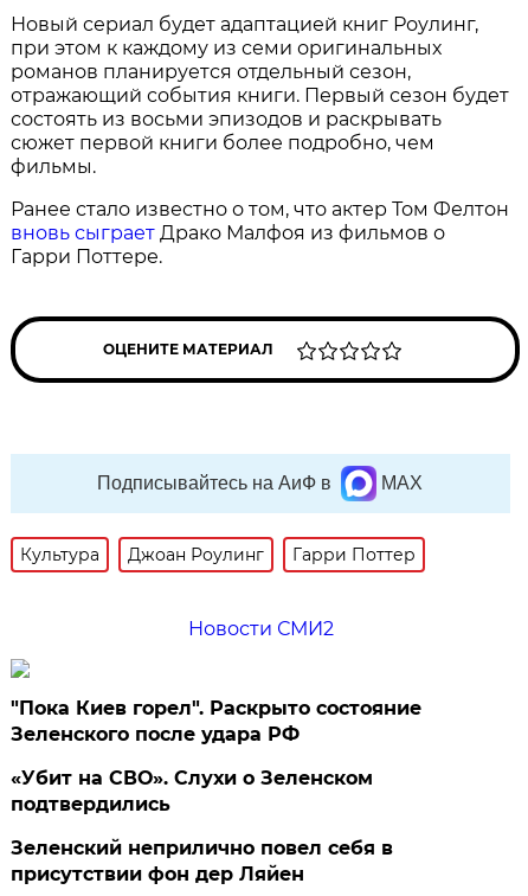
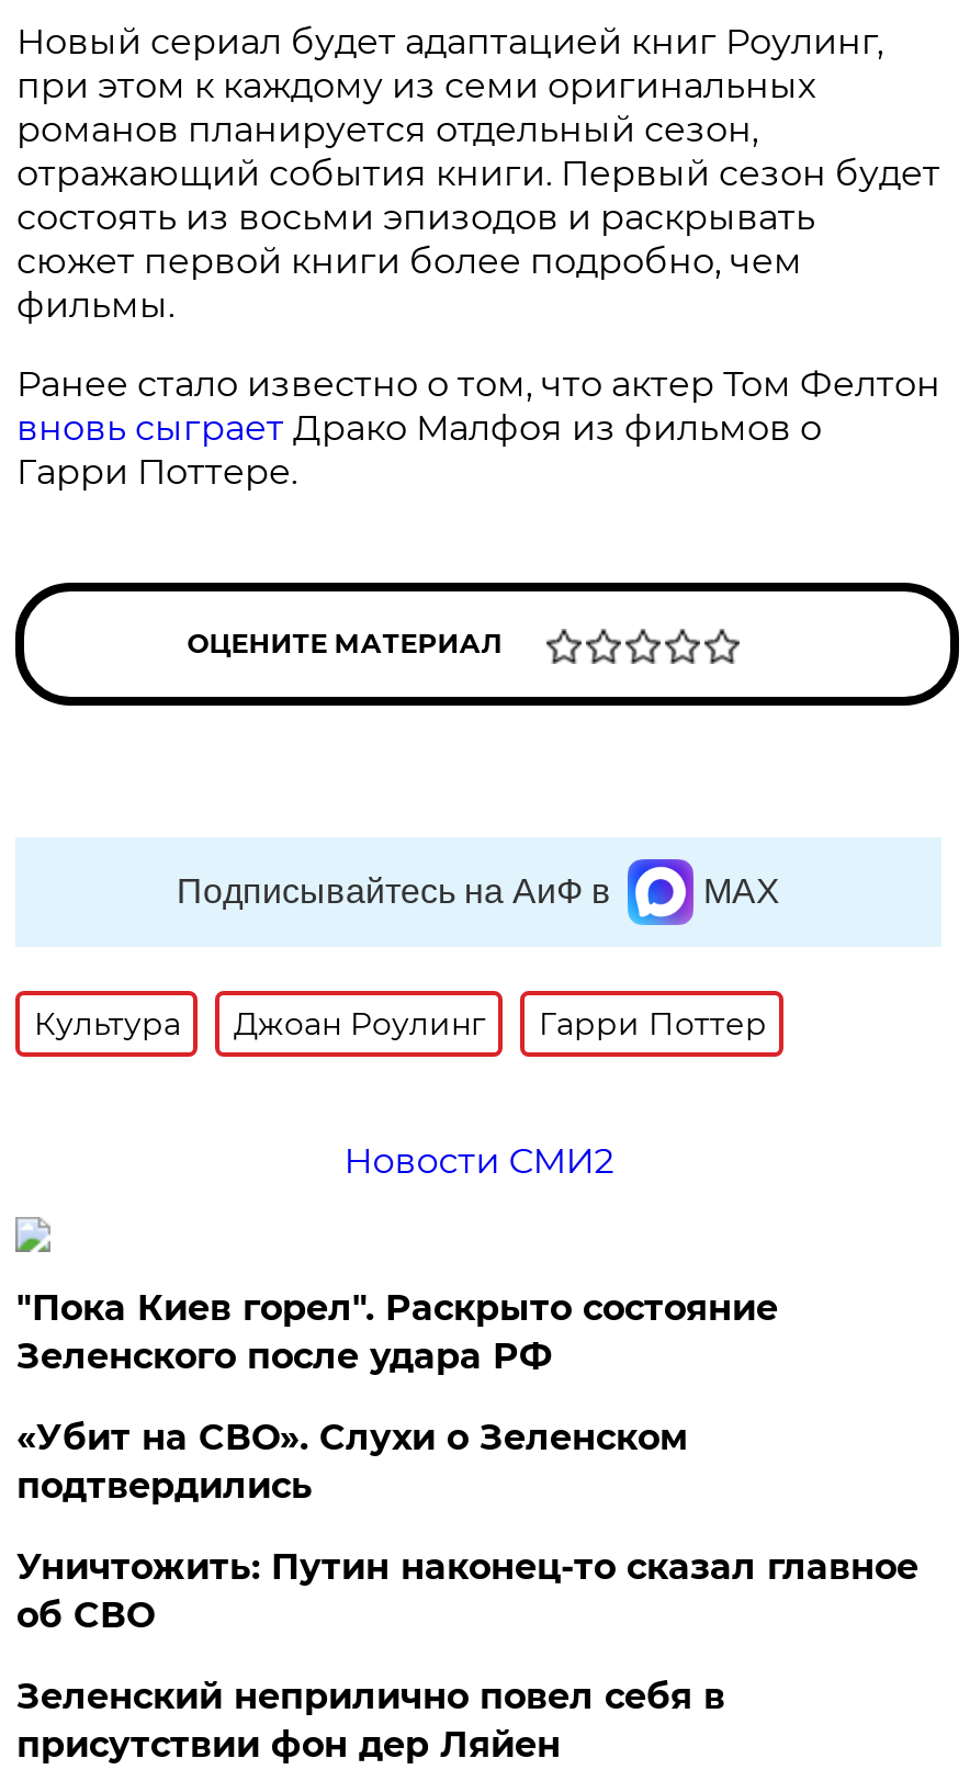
none -> [16,1546,918,1636] Уничтожить: Путин наконец-то сказал главное | об СВО

